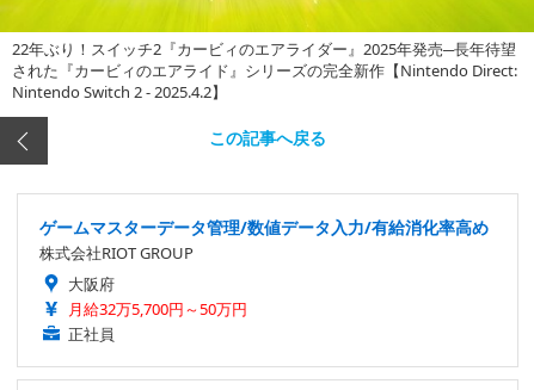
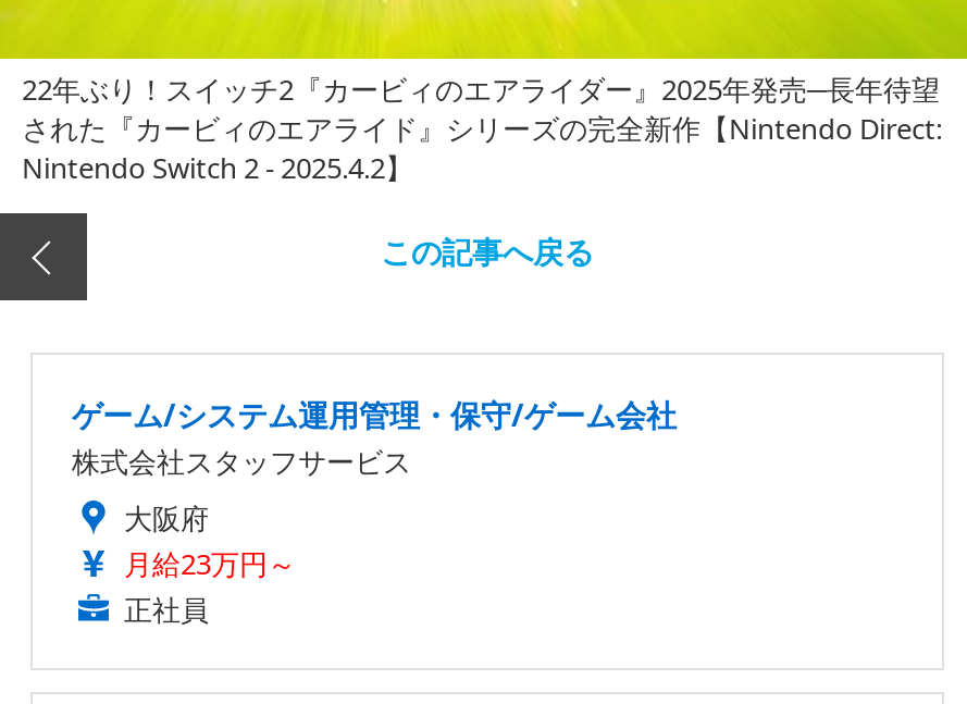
[39,216,489,264] ゲームマスターデータ管理/数値データ入力/有給消化率高め | 株式会社RIOT GROUP -> [72,394,677,481] ゲーム/システム運用管理・保守/ゲーム会社 | 株式会社スタッフサービス
[68,298,247,320] 月給32万5,700円～50万円 -> [124,544,296,584] 月給23万円～

